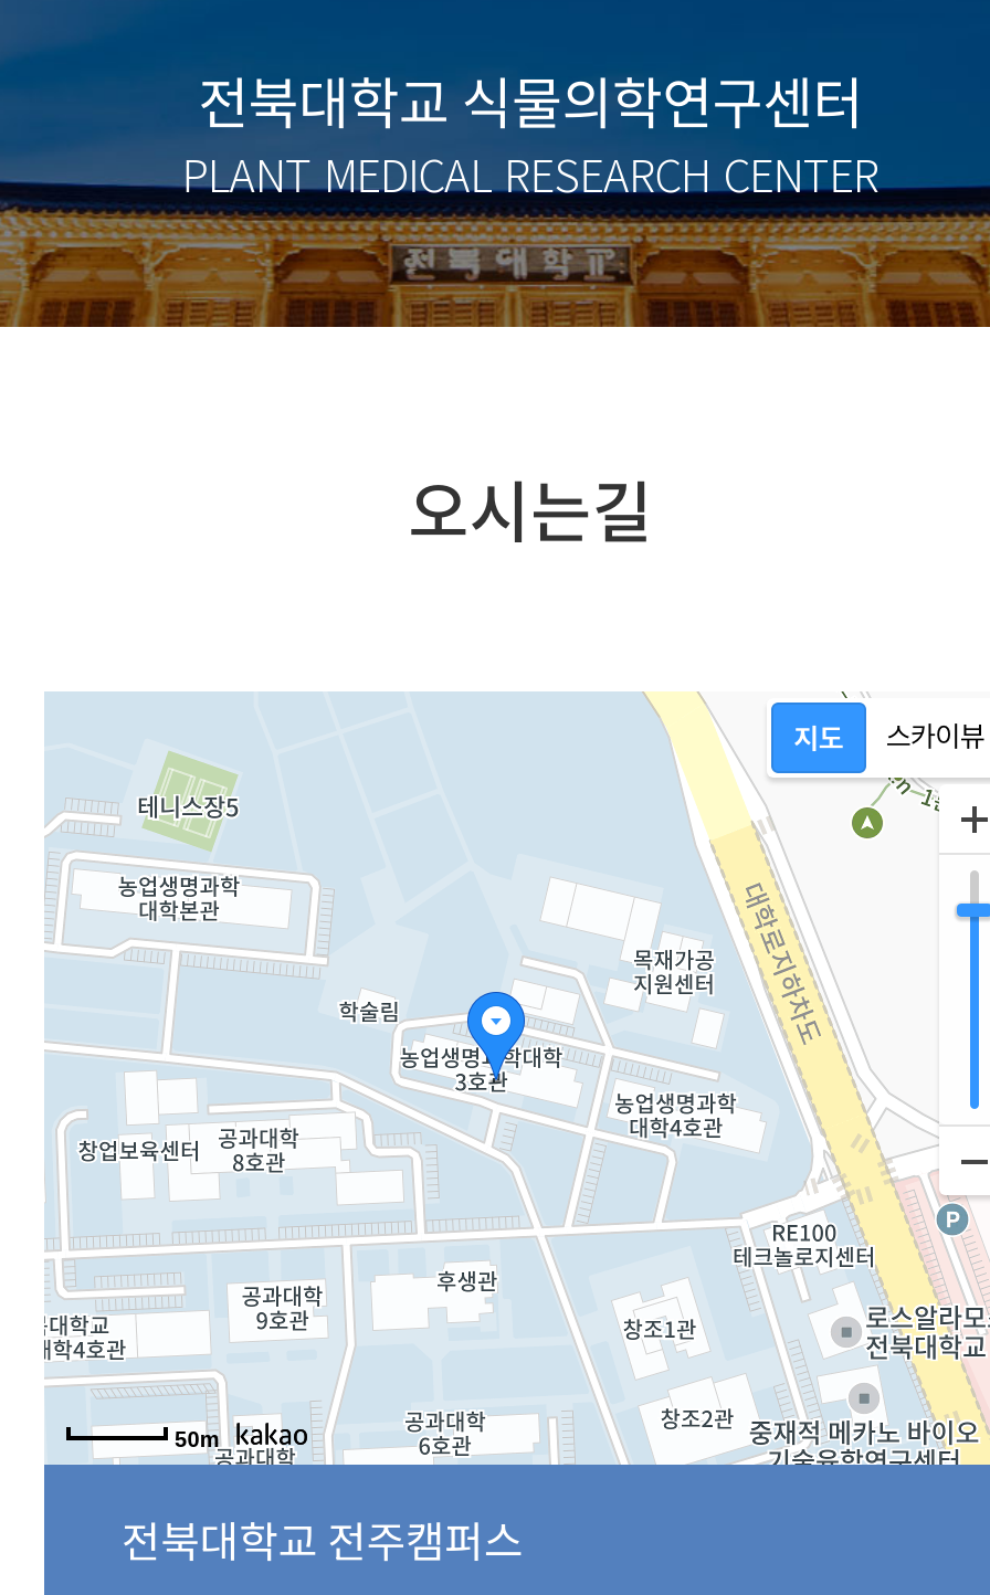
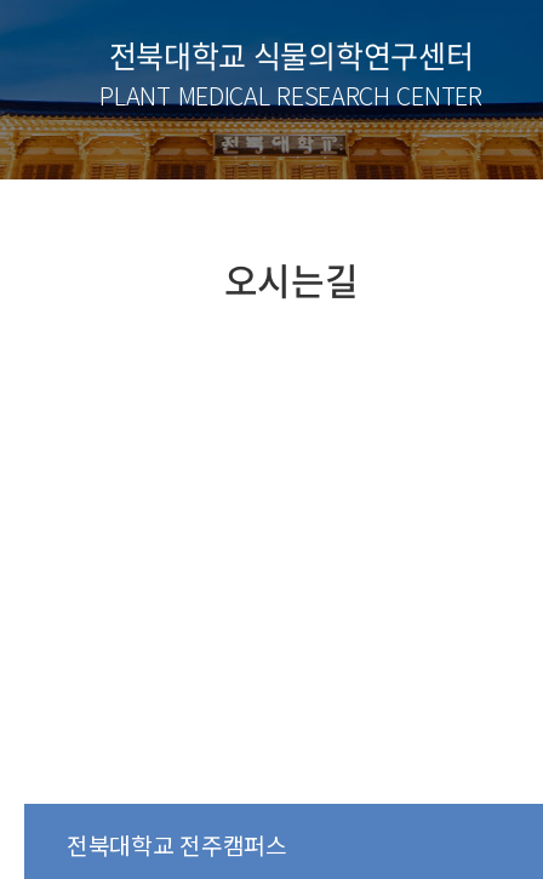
[42,691,983,1465] [image] | 50m -> none

